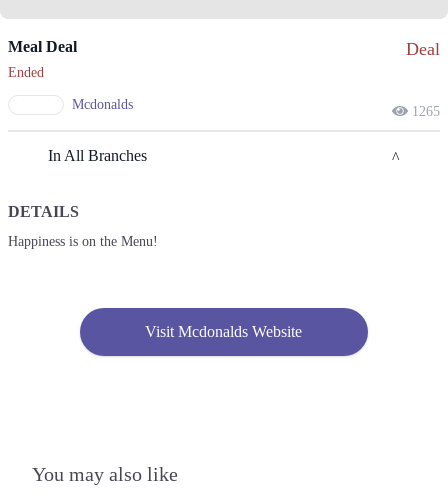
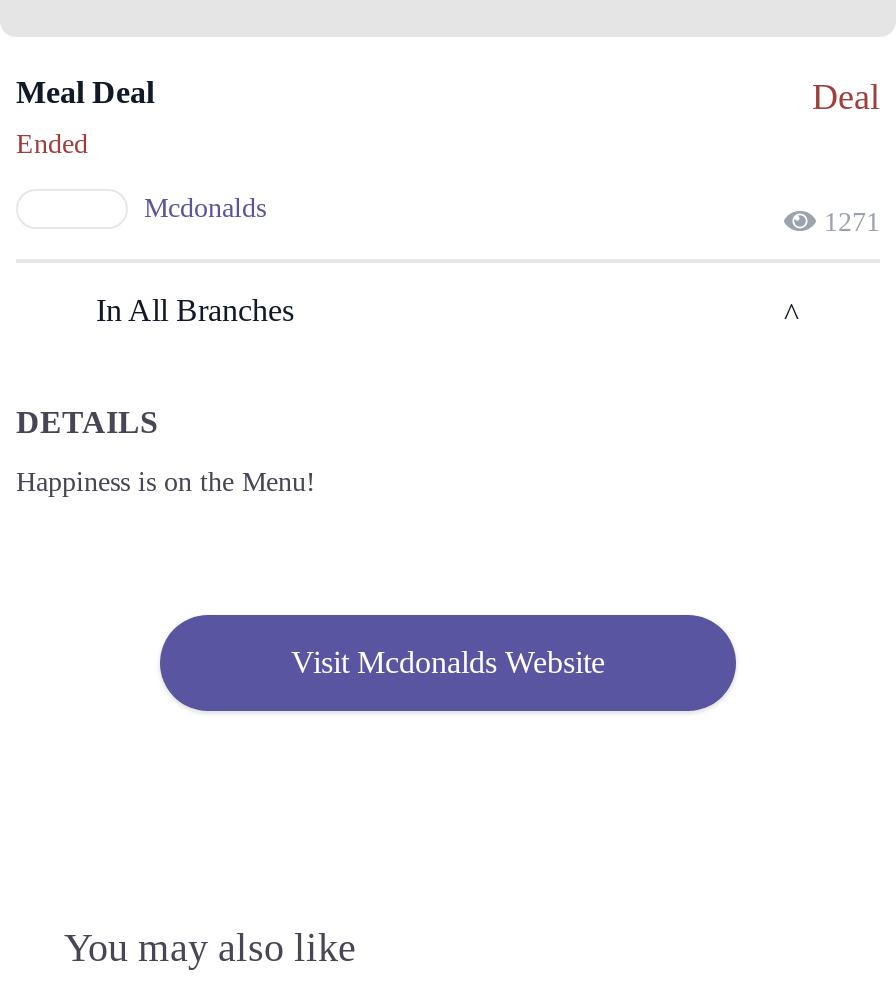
[408,104,440,119] 1265 -> [816,207,880,237] 1271

